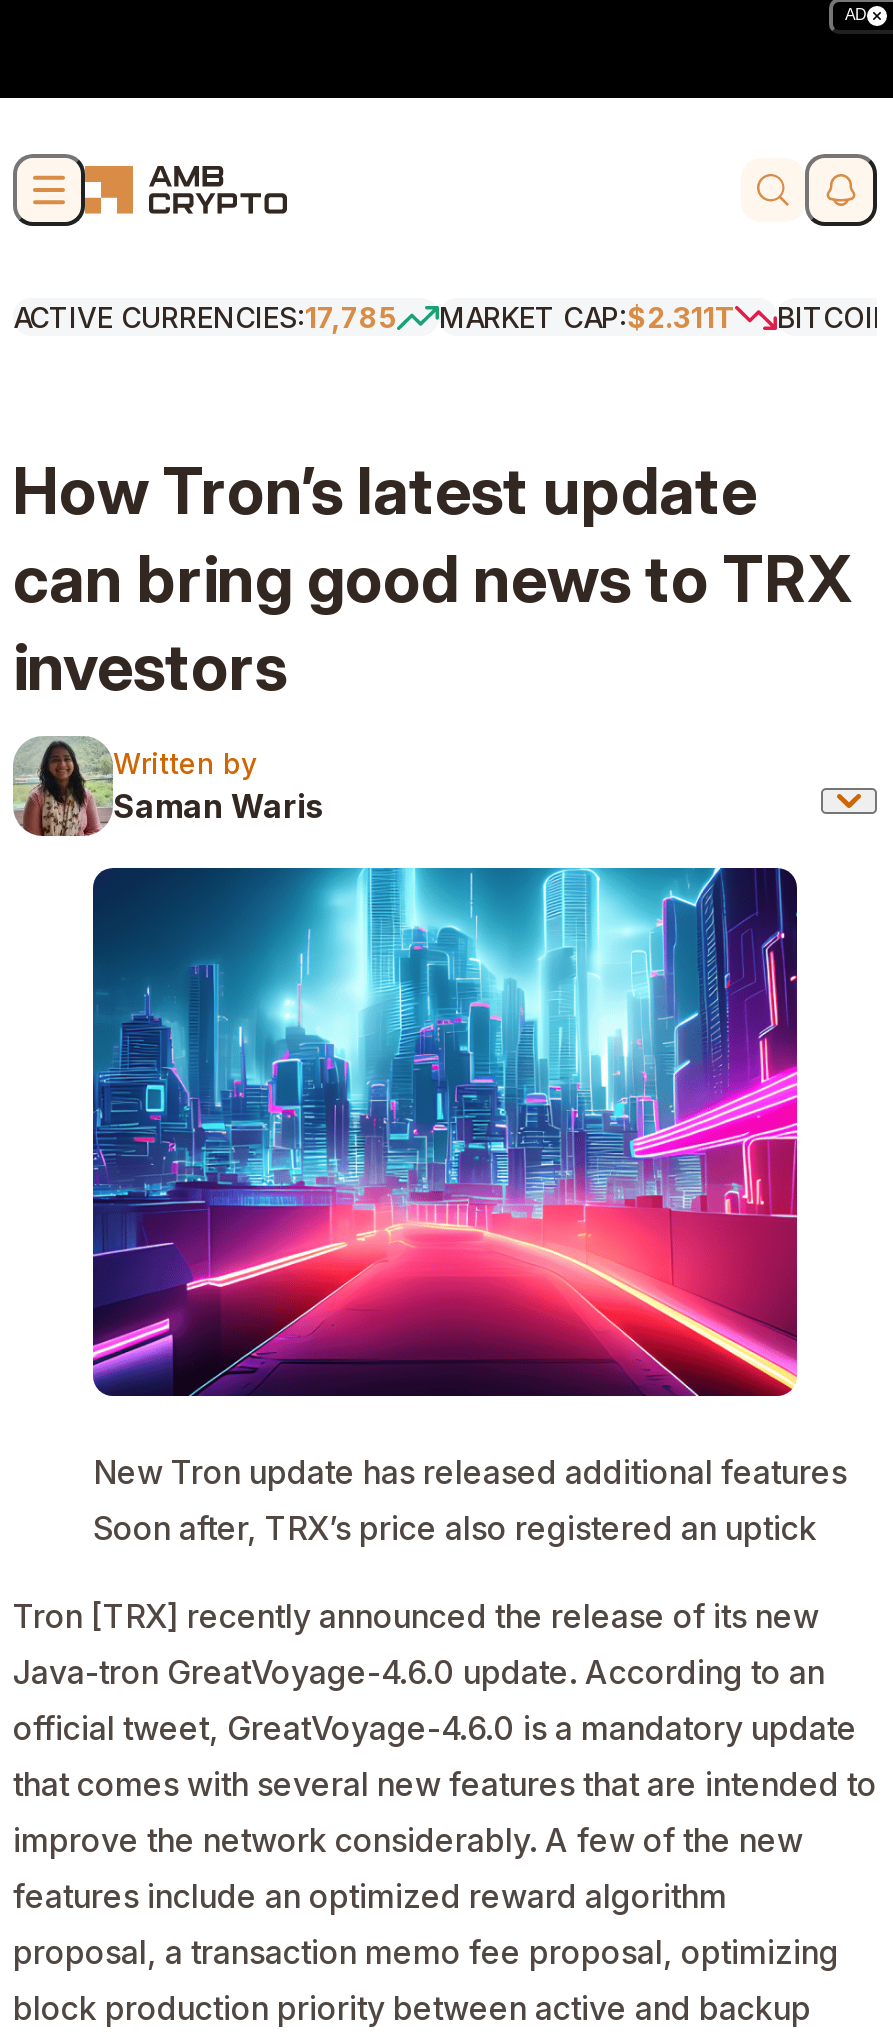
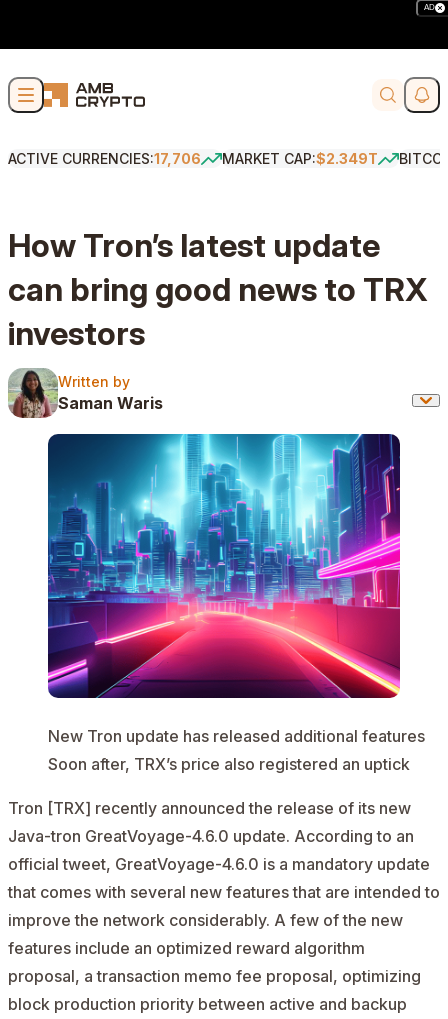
[13,300,397,334] ACTIVE CURRENCIES:17,785 -> [8,150,201,167] ACTIVE CURRENCIES:17,706
[439,300,735,334] MARKET CAP:$2.311T -> [222,150,378,167] MARKET CAP:$2.349T

